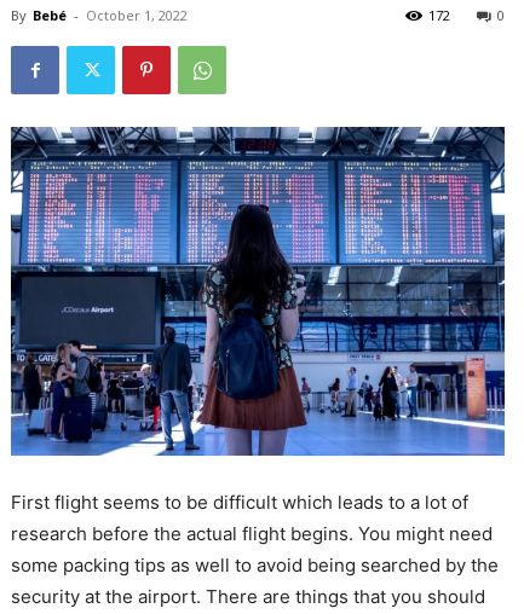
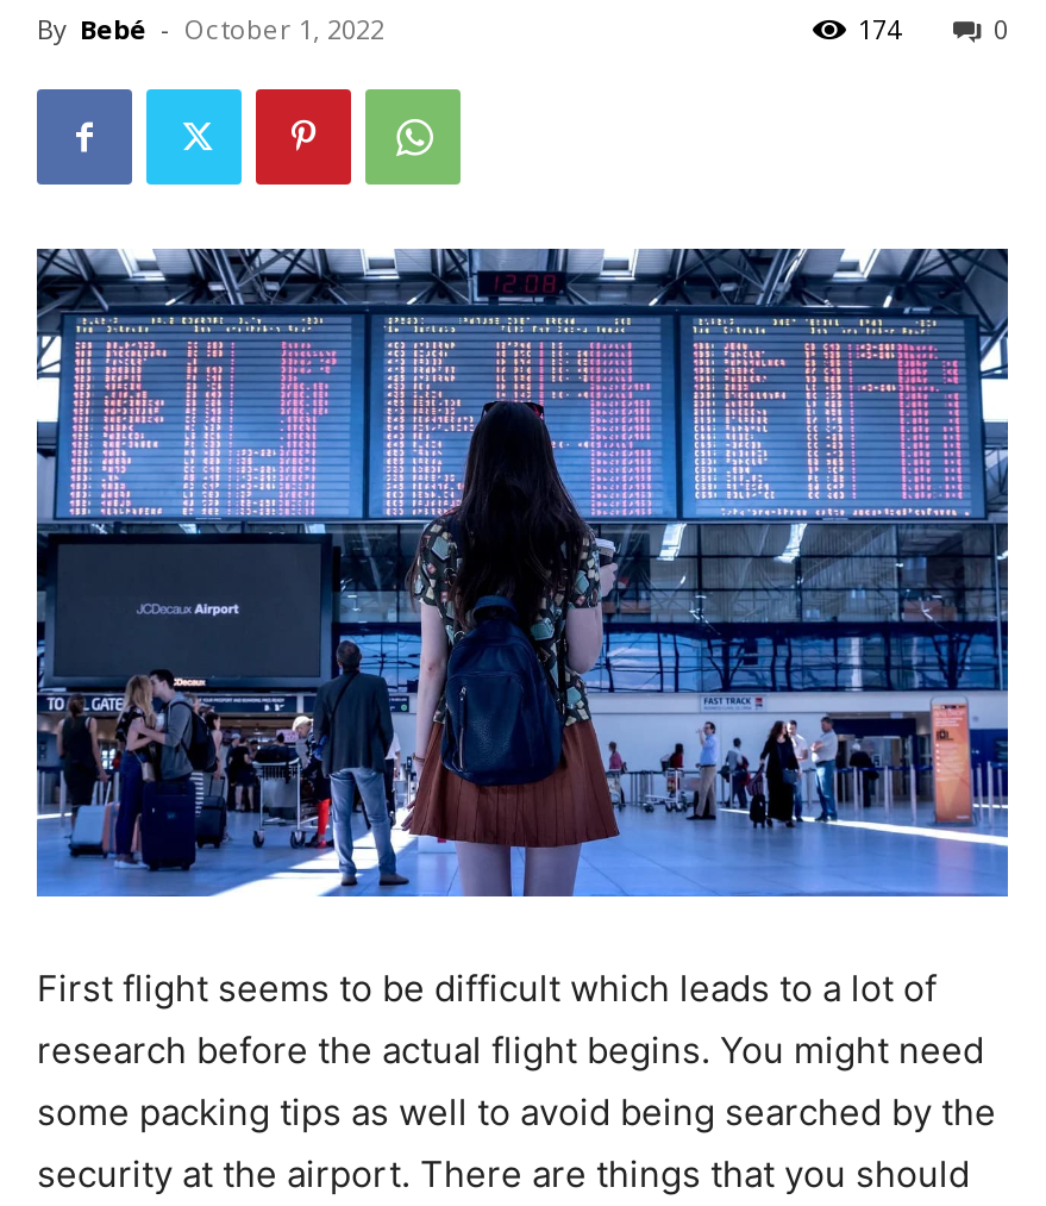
[428,6,450,24] 172 -> [858,11,901,46] 174

